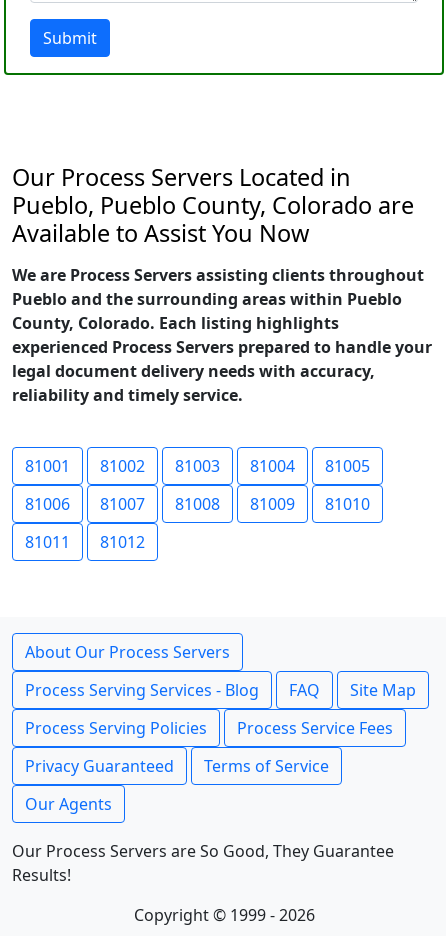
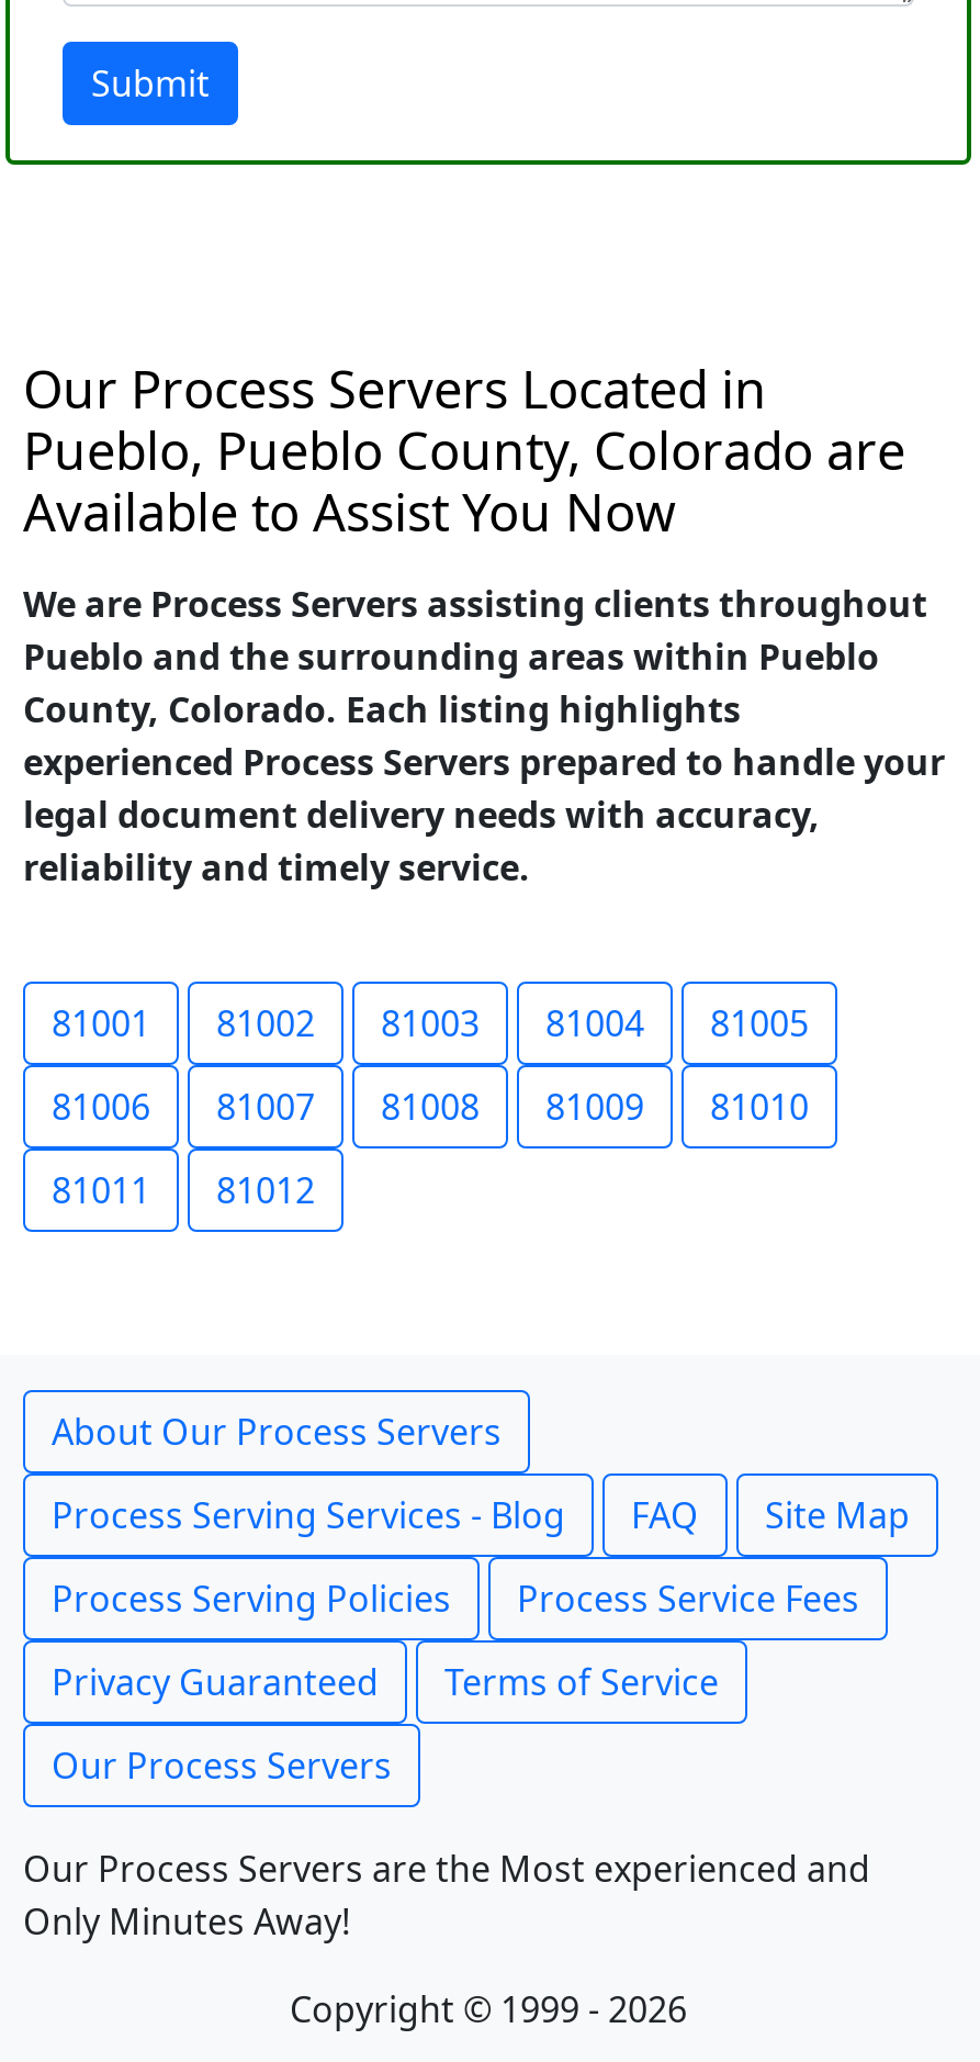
[25,793,112,815] Our Agents -> [52,1741,392,1790] Our Process Servers
[12,840,394,886] Our Process Servers are So Good, They Guarantee | Results! -> [23,1845,870,1946] Our Process Servers are the Most experienced and | Only Minutes Away!

